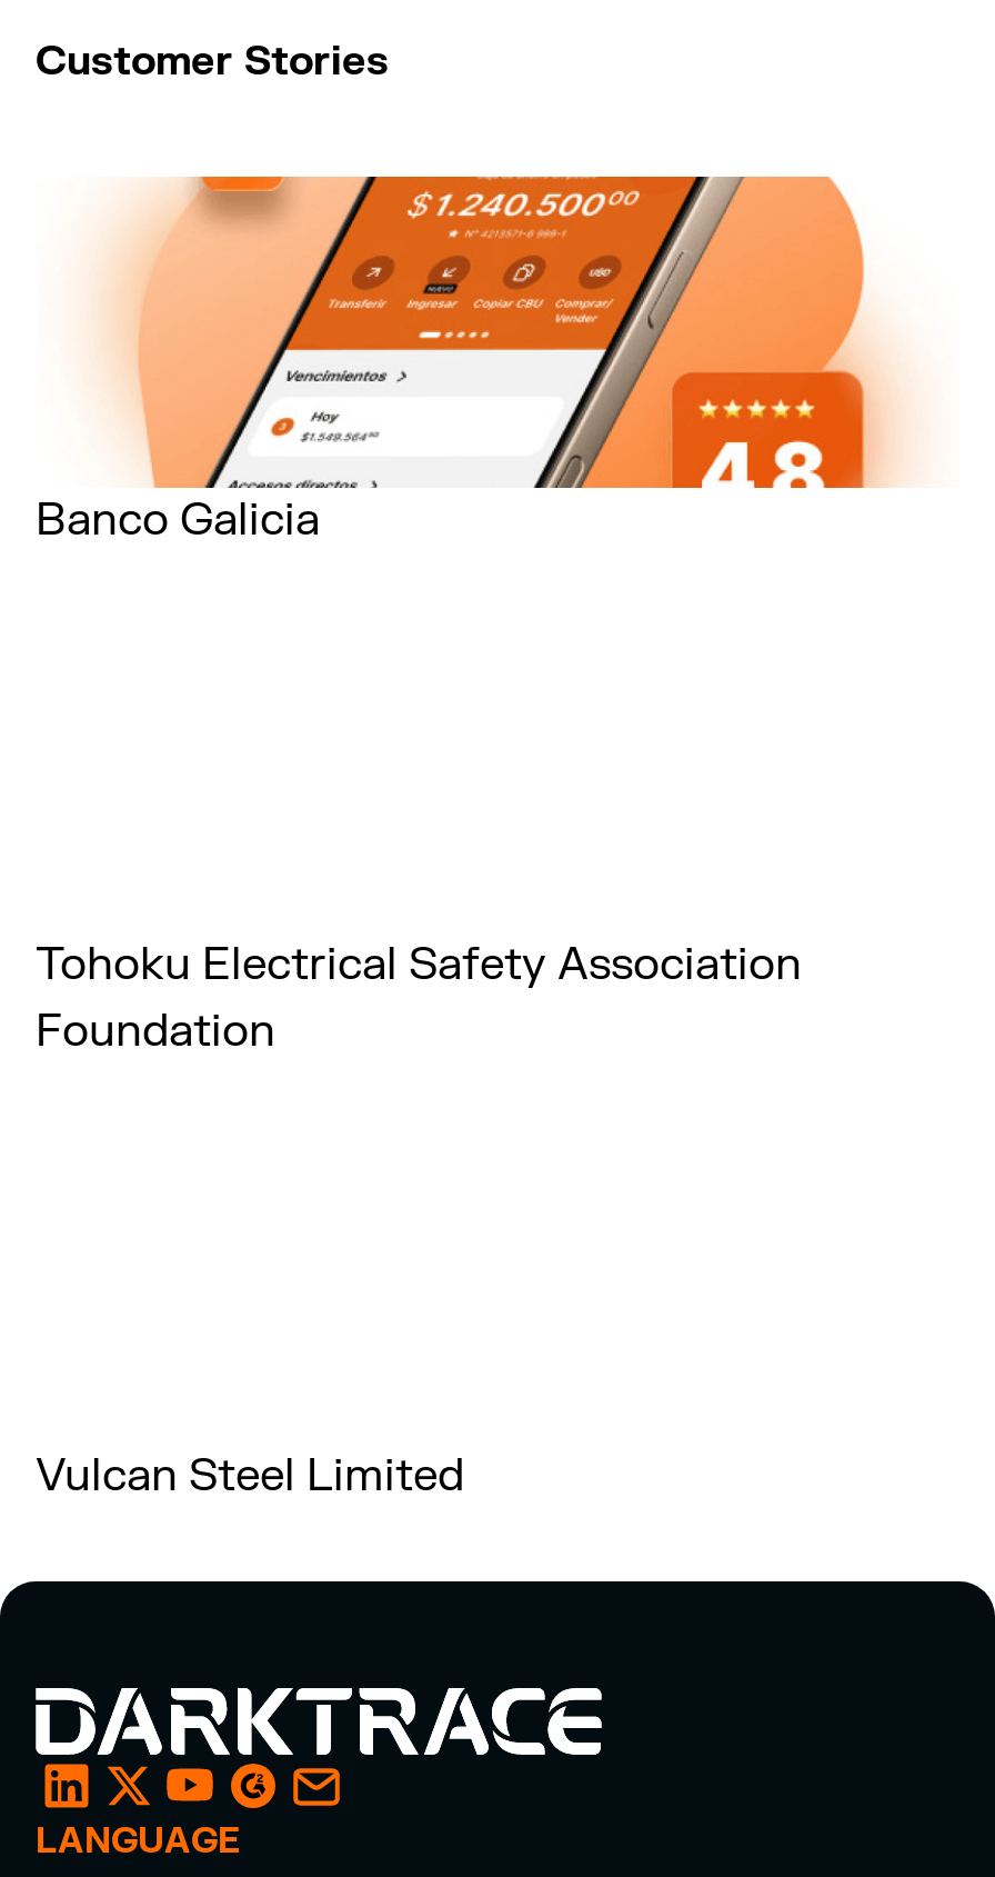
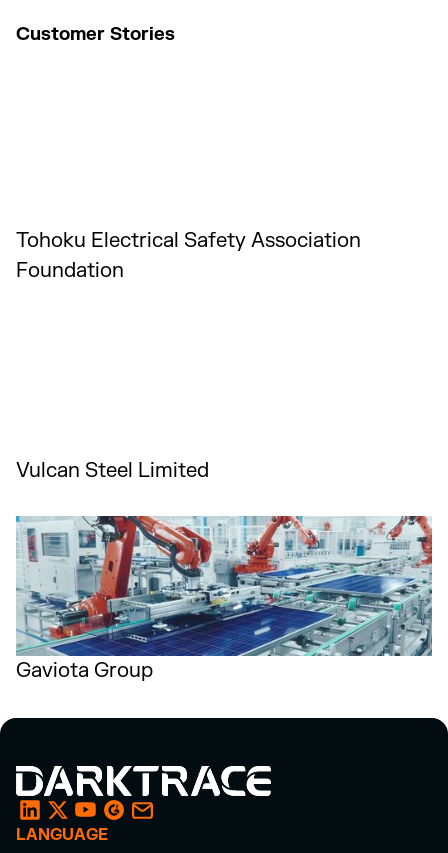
[36,174,913,548] [image] | Banco Galicia -> none
moved [36,937,802,1504] -> [16,228,361,483]: Tohoku Electrical Safety Association | Foundation | Vulcan Steel Limited
none -> [15,515,433,683] [image] | Gaviota Group

